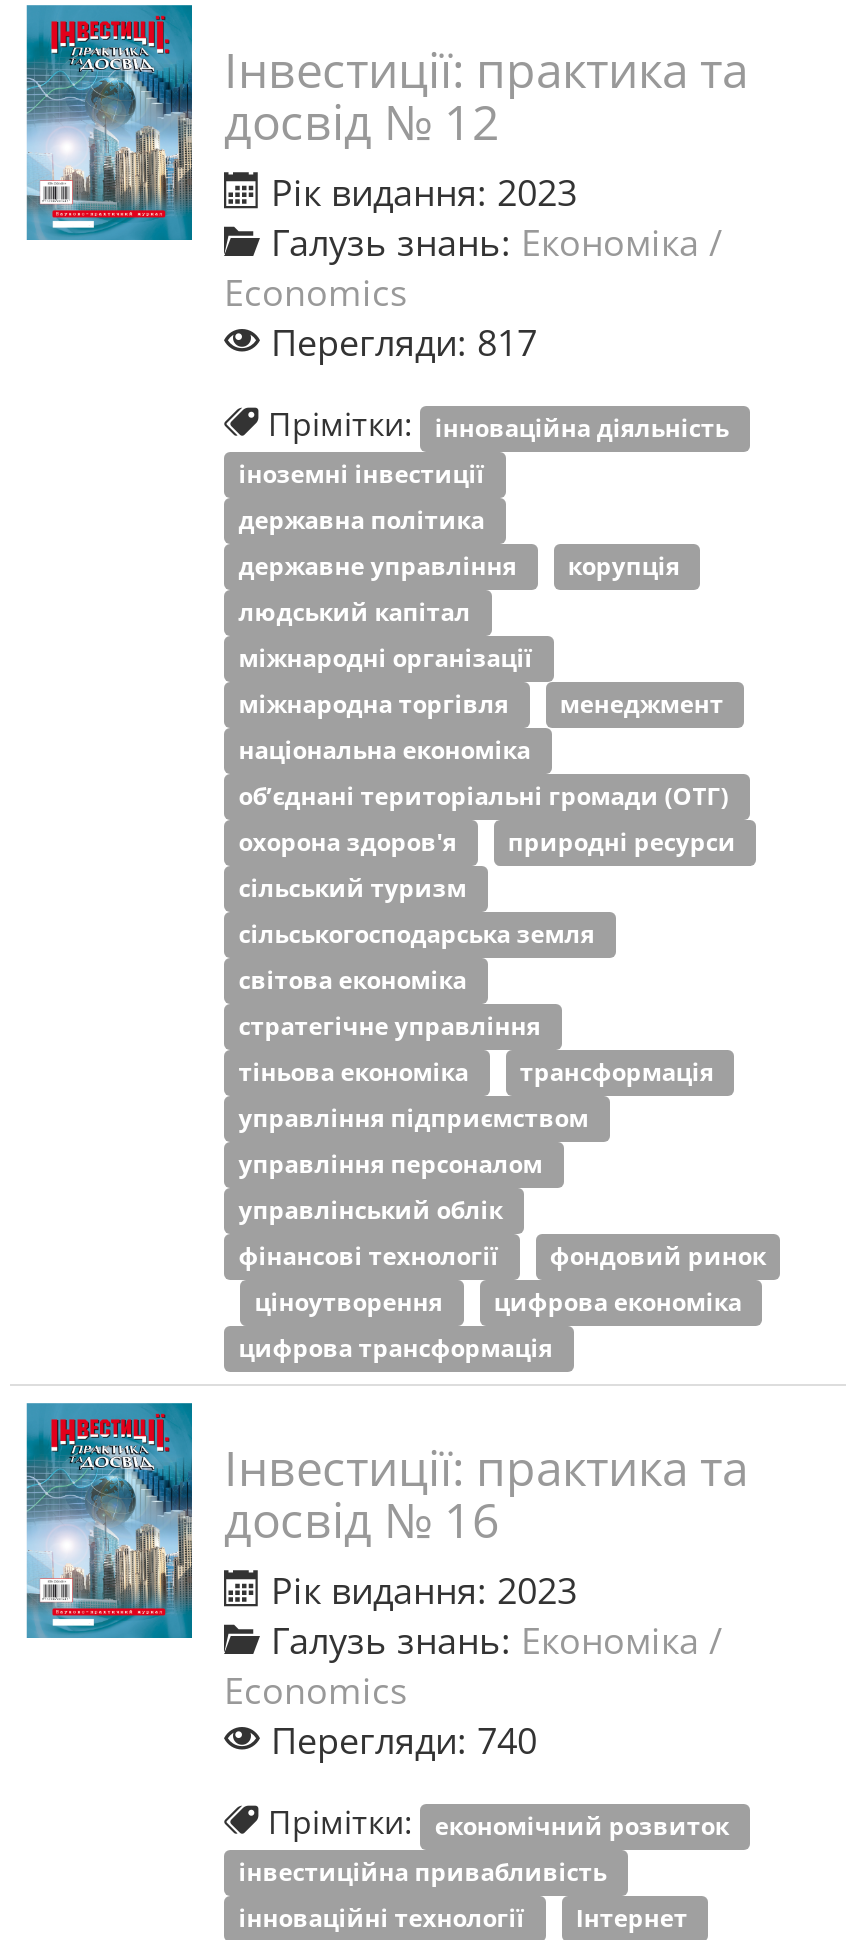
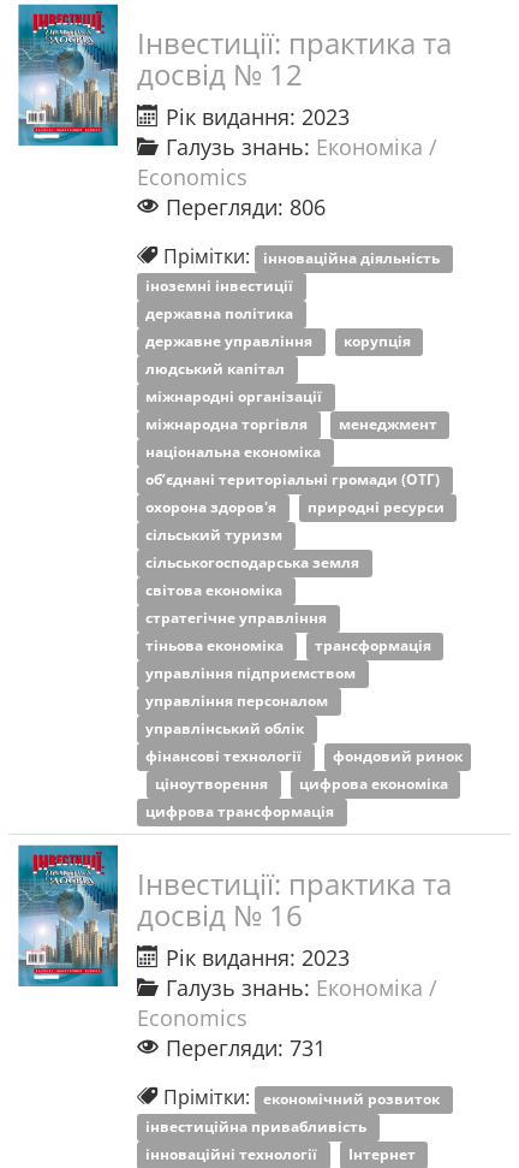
[261,318,537,366] Перегляди: 817 -> [159,192,325,221] Перегляди: 806
[261,1716,537,1764] Перегляди: 740 -> [159,1033,325,1062] Перегляди: 731

